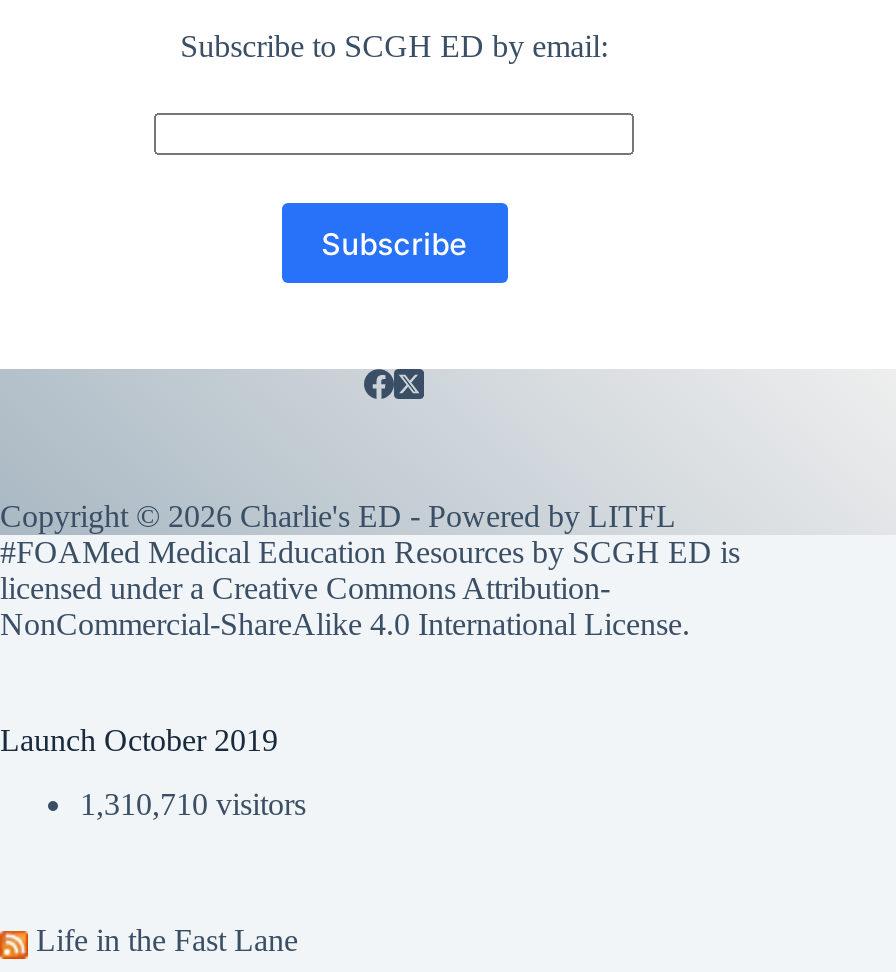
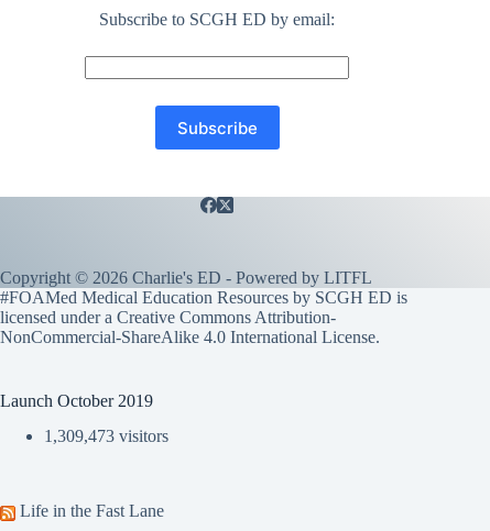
[80,788,306,822] 1,310,710 visitors -> [44,427,168,446] 1,309,473 visitors

